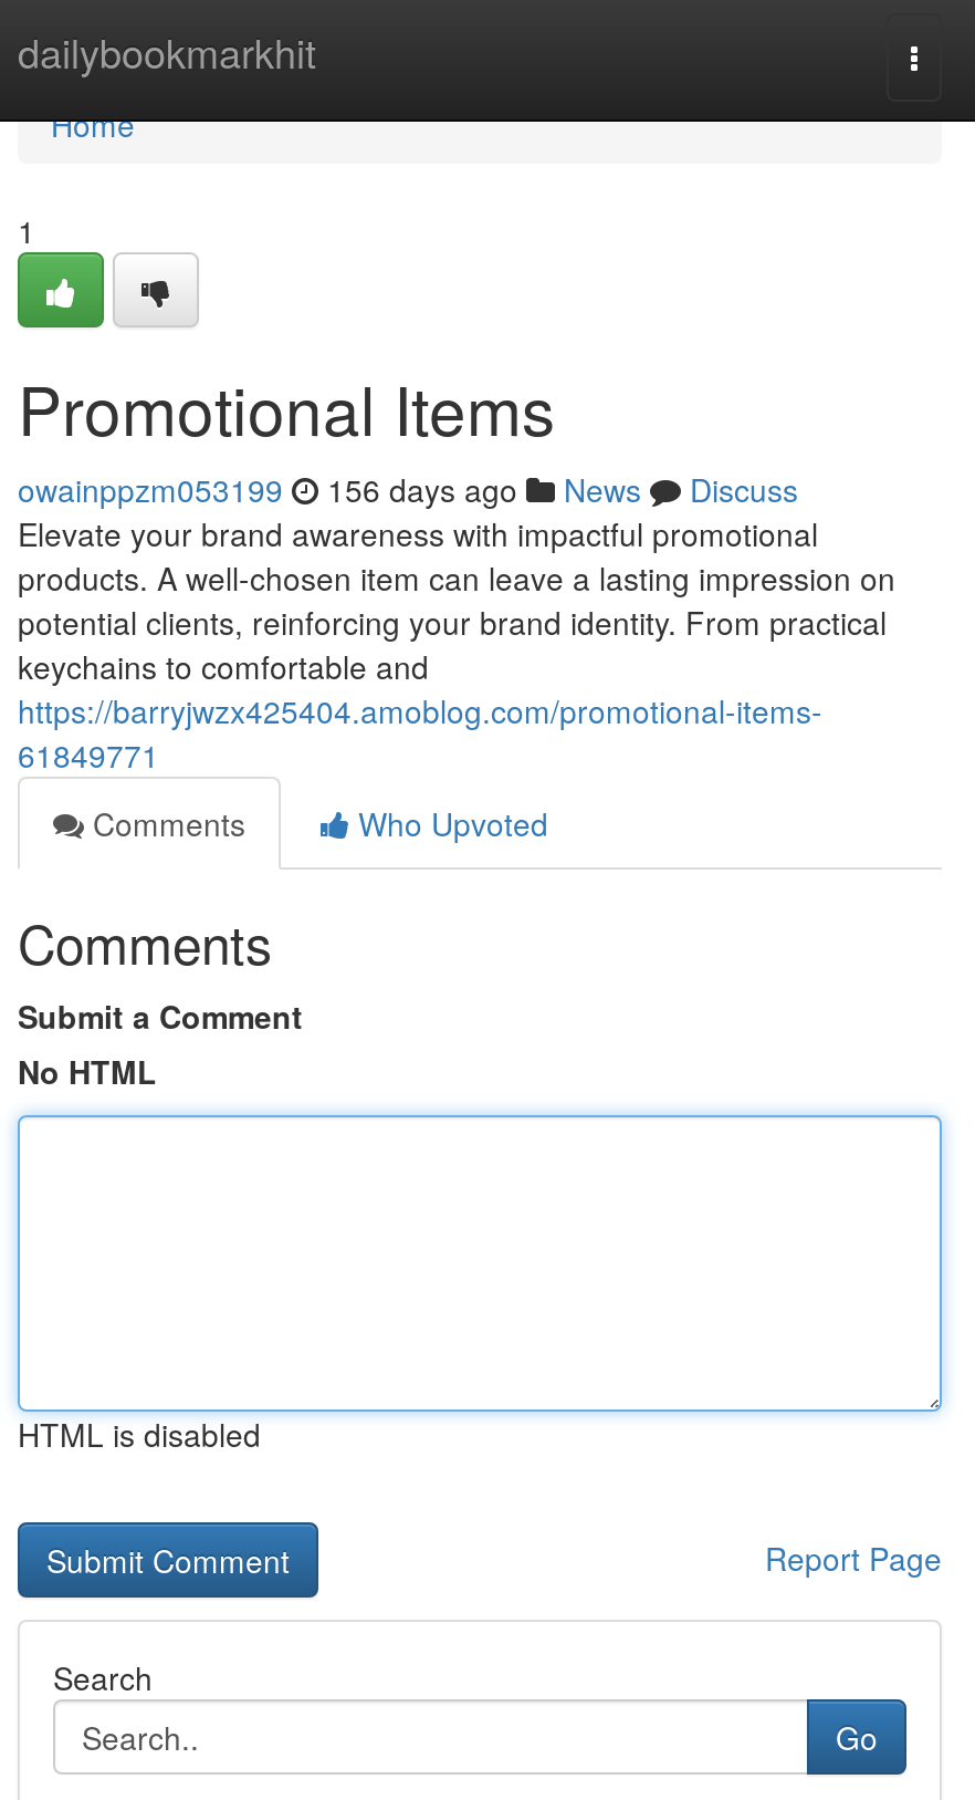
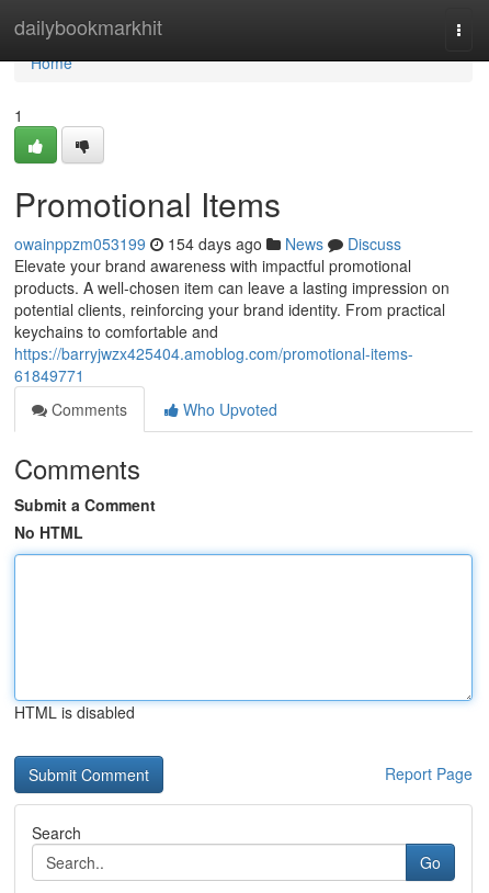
[18,467,798,511] owainppzm053199 156 days ago News Discuss -> [14,233,401,255] owainppzm053199 154 days ago News Discuss

